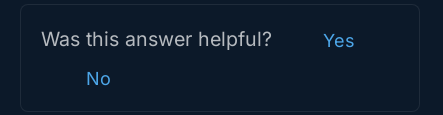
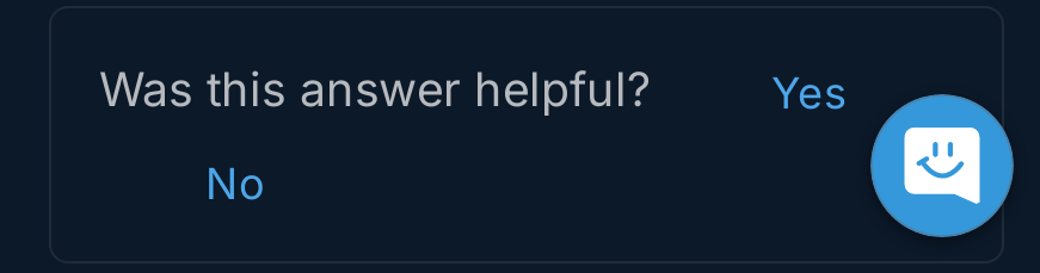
none -> [868,92,1016,240] [image]

